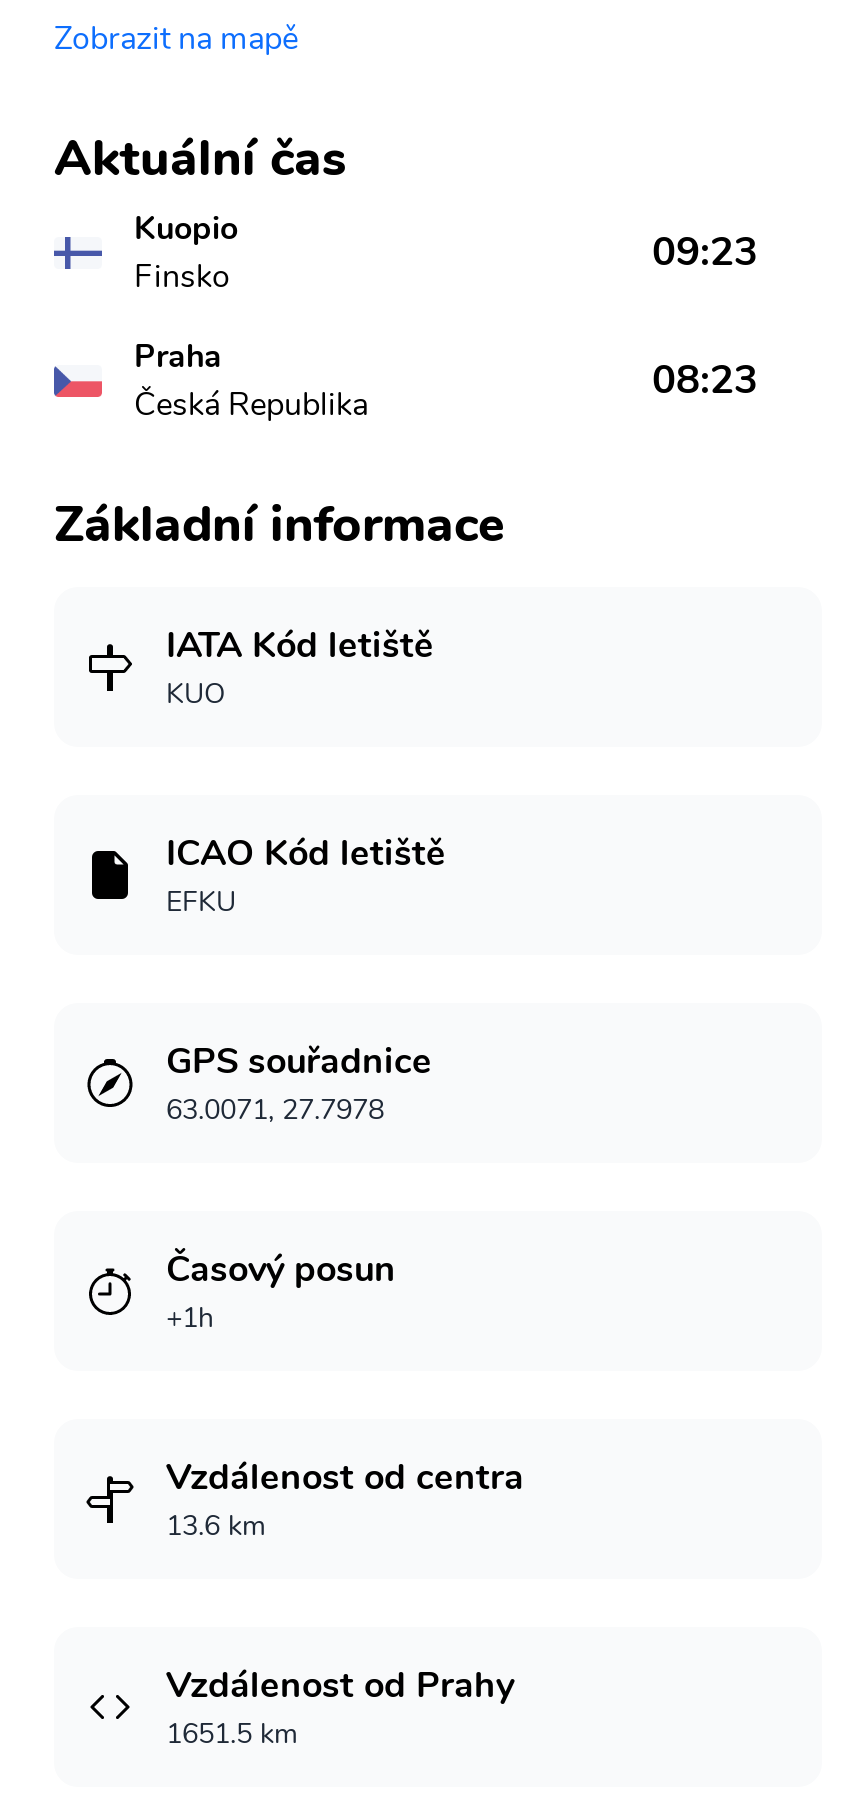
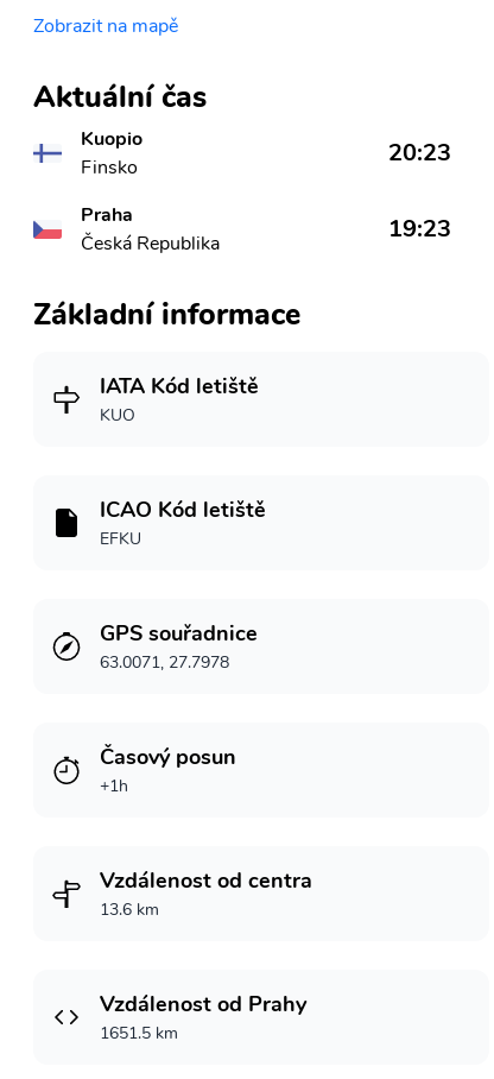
[652,225,758,279] 09:23 -> [388,137,451,169] 20:23
[652,353,758,407] 08:23 -> [388,213,451,245] 19:23

